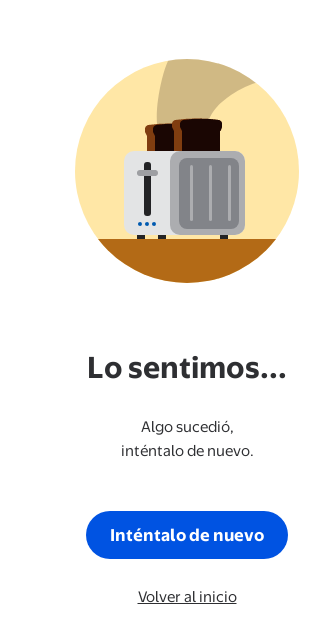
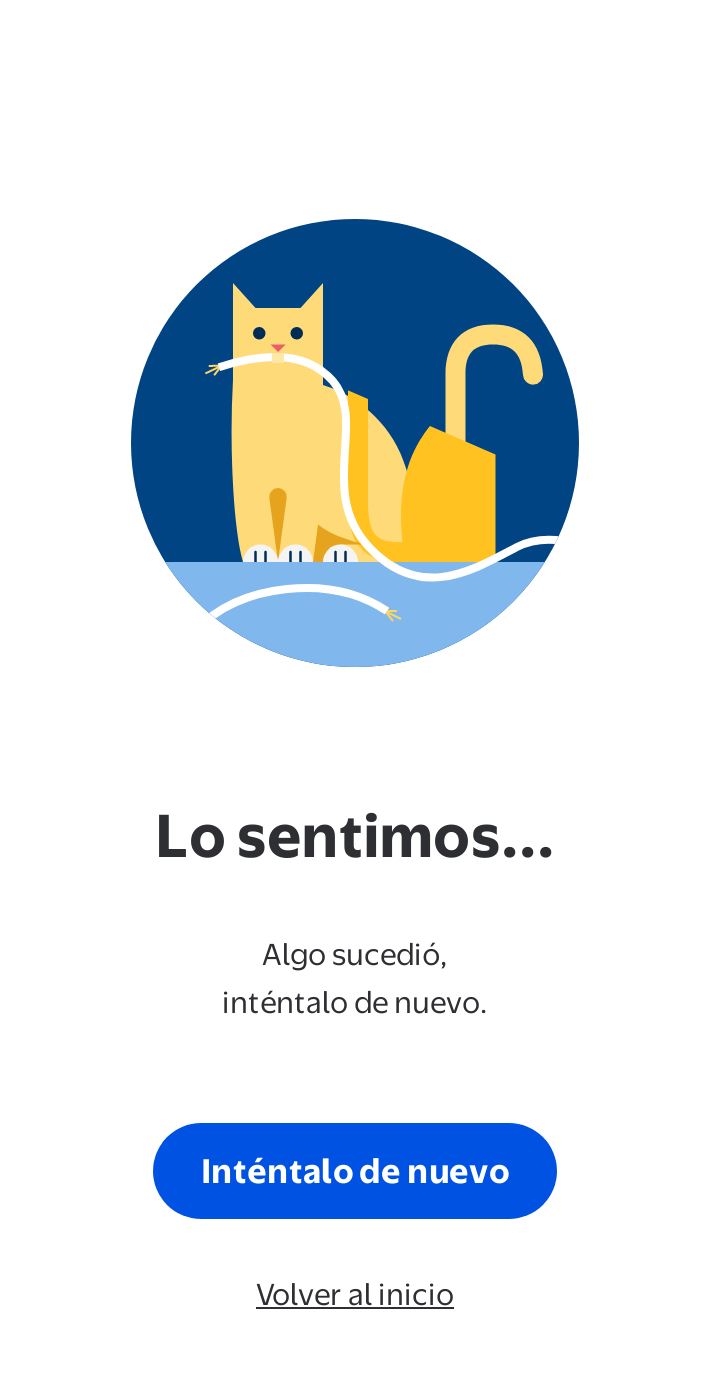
[75,59,299,284] [image] -> [129,217,581,669] [image]

